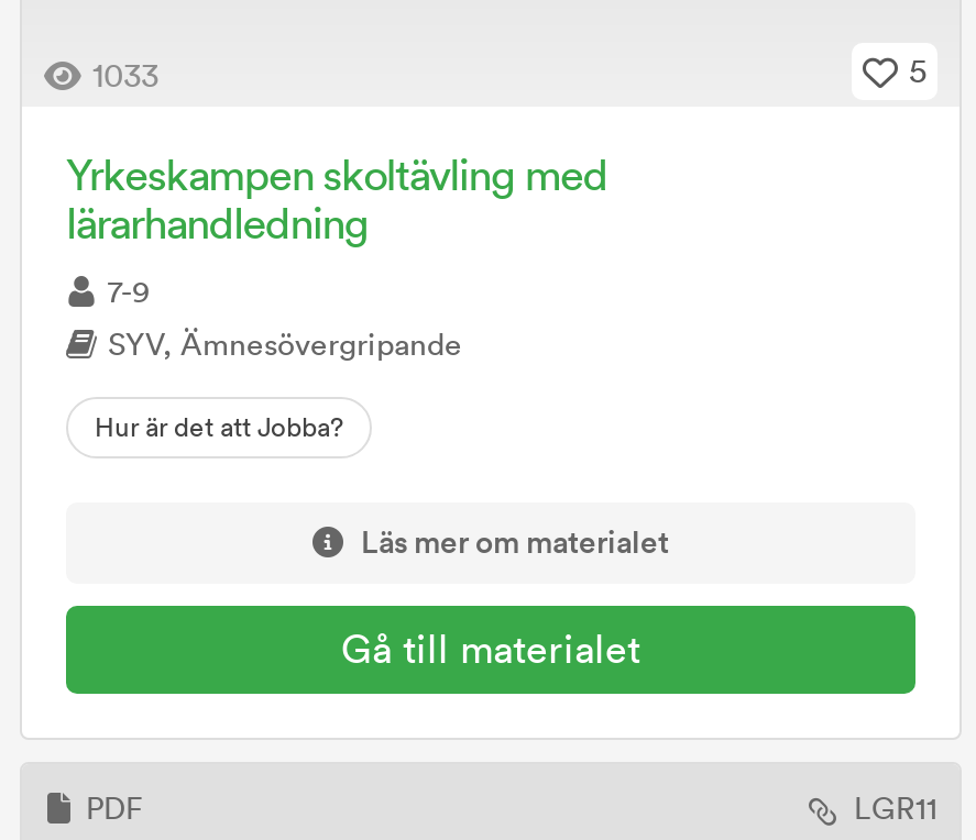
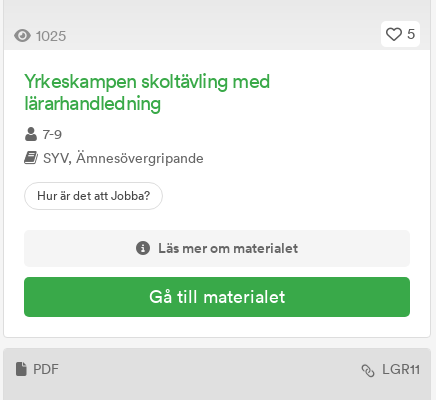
[92,54,158,96] 1033 -> [36,26,66,45] 1025

